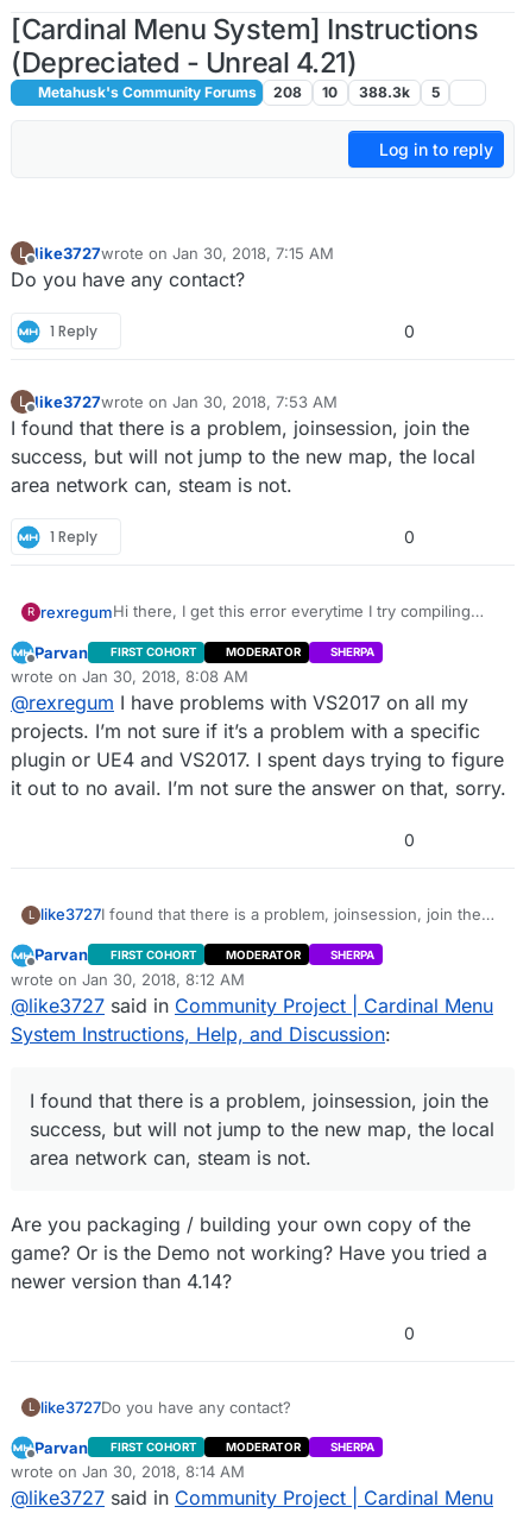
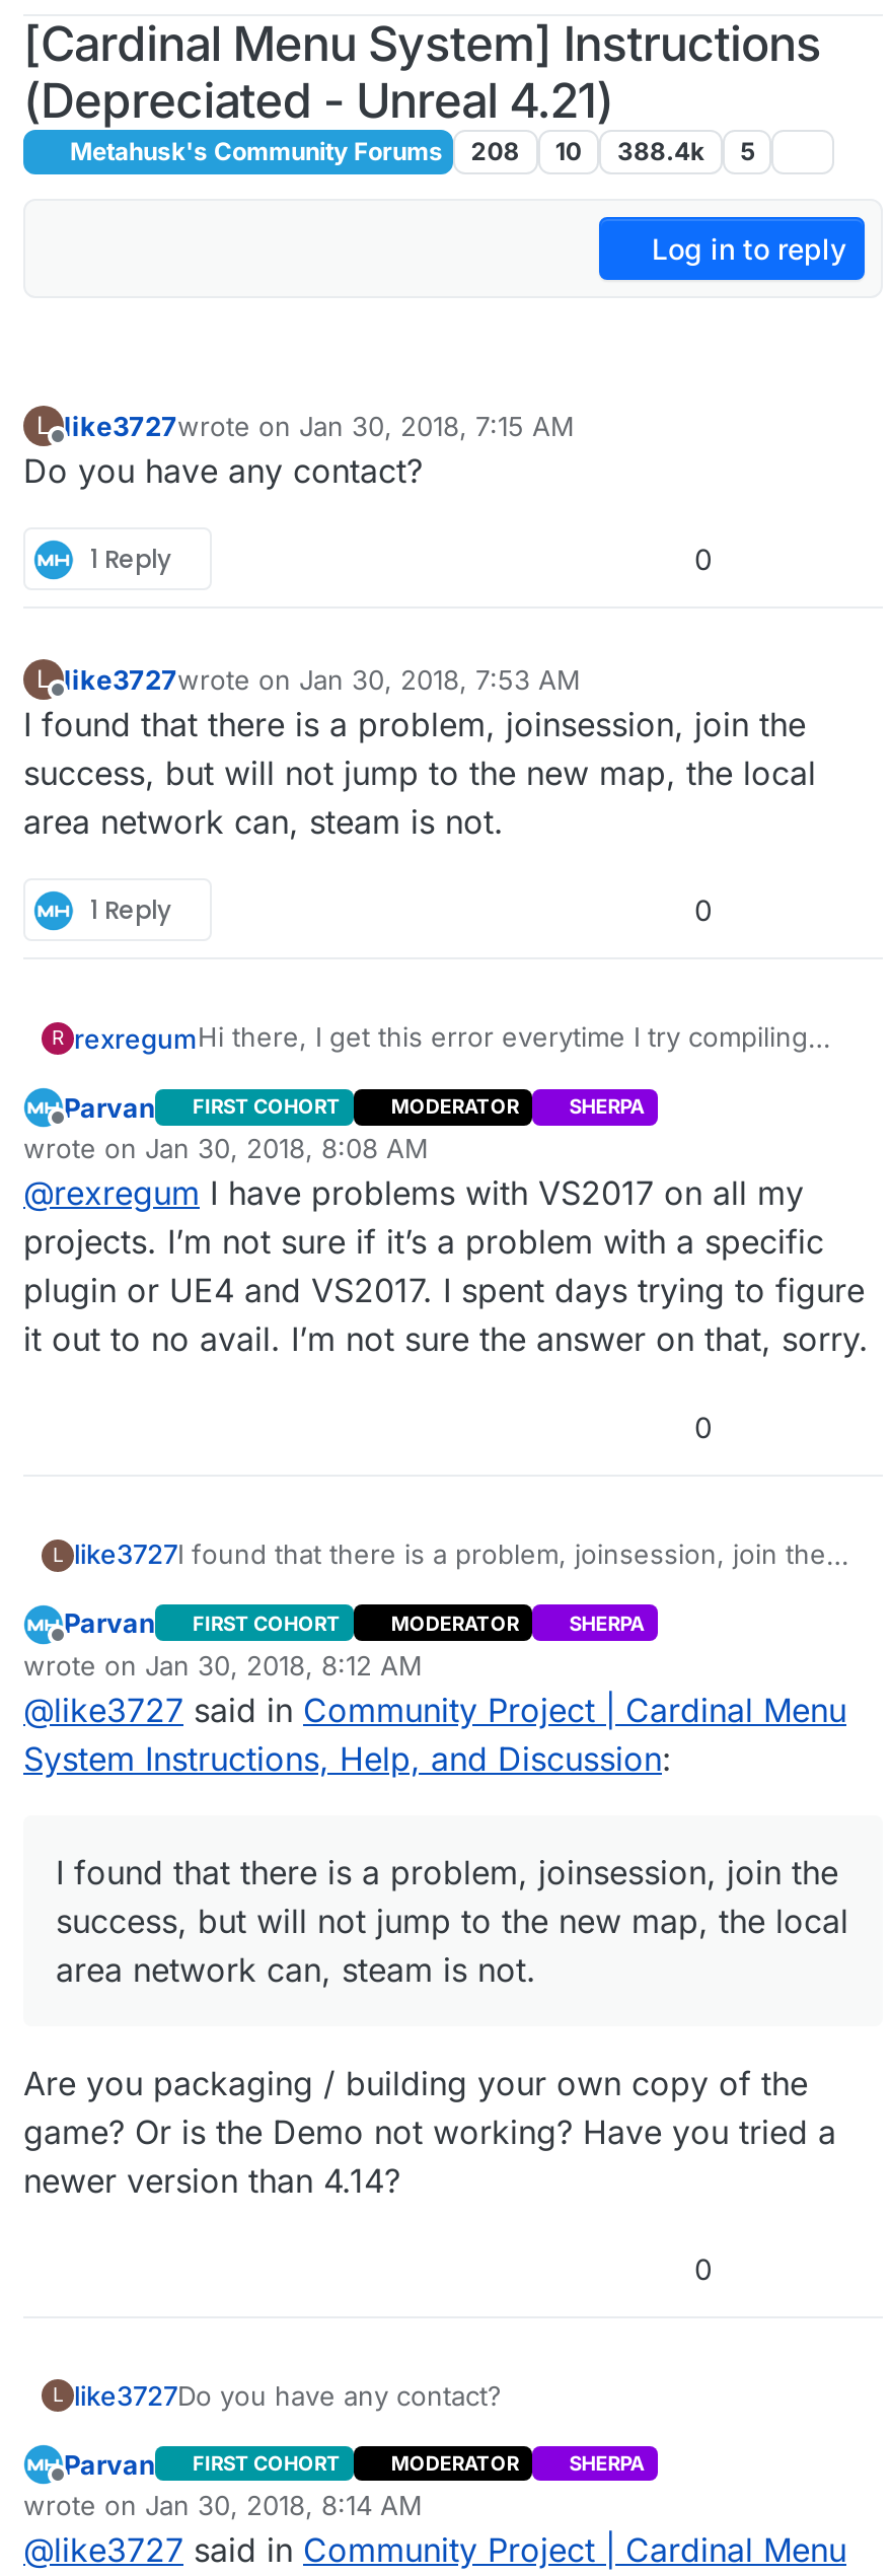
[34,83,439,101] Metahusk's Community Forums 208 10 388.3k 5 -> [64,136,754,167] Metahusk's Community Forums 208 10 388.4k 5

